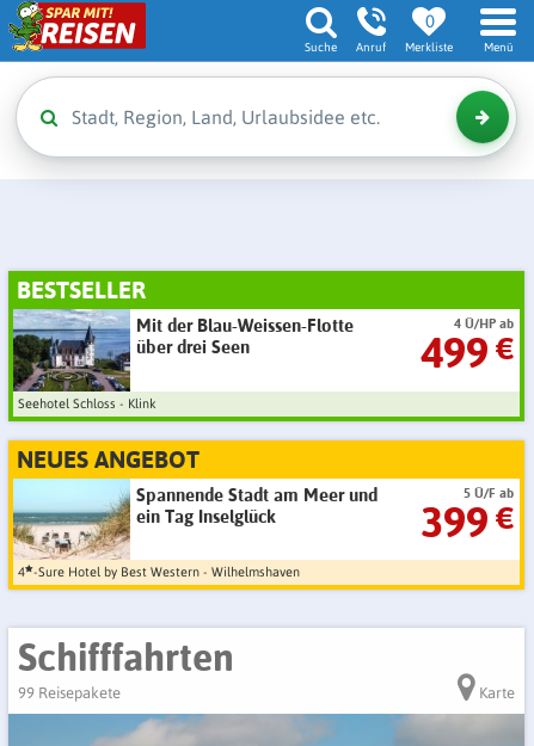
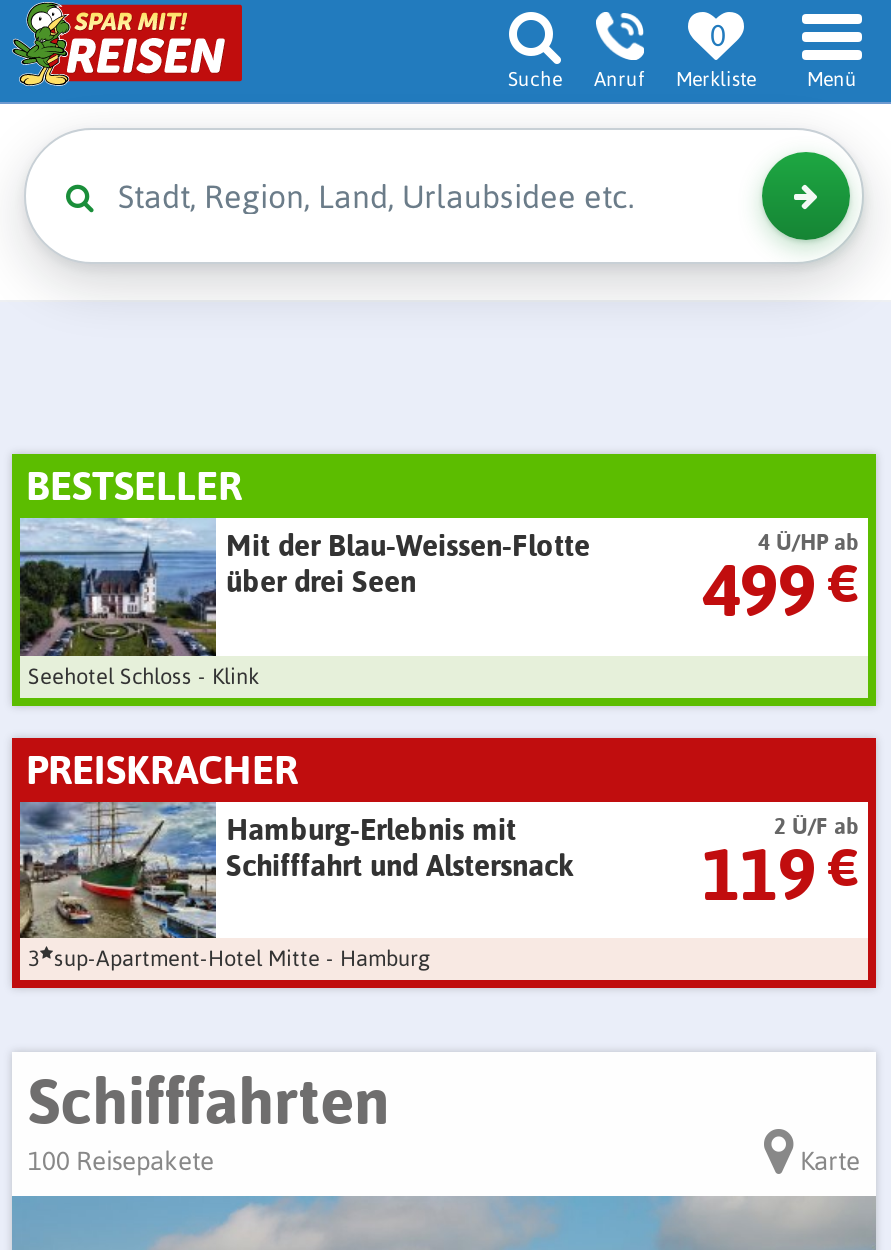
[17,443,378,527] NEUES ANGEBOT | Spannende Stadt am Meer und | ein Tag Inselglück -> [26,743,574,883] PREISKRACHER | Hamburg-Erlebnis mit | Schifffahrt und Alstersnack
[18,484,515,579] 5 Ü/F ab | 399 € | 4 -Sure Hotel by Best Western - Wilhelmshaven -> [28,811,860,970] 2 Ü/F ab | 119 € | 3 sup-Apartment-Hotel Mitte - Hamburg
[18,684,121,702] 99 Reisepakete -> [28,1146,214,1176] 100 Reisepakete

